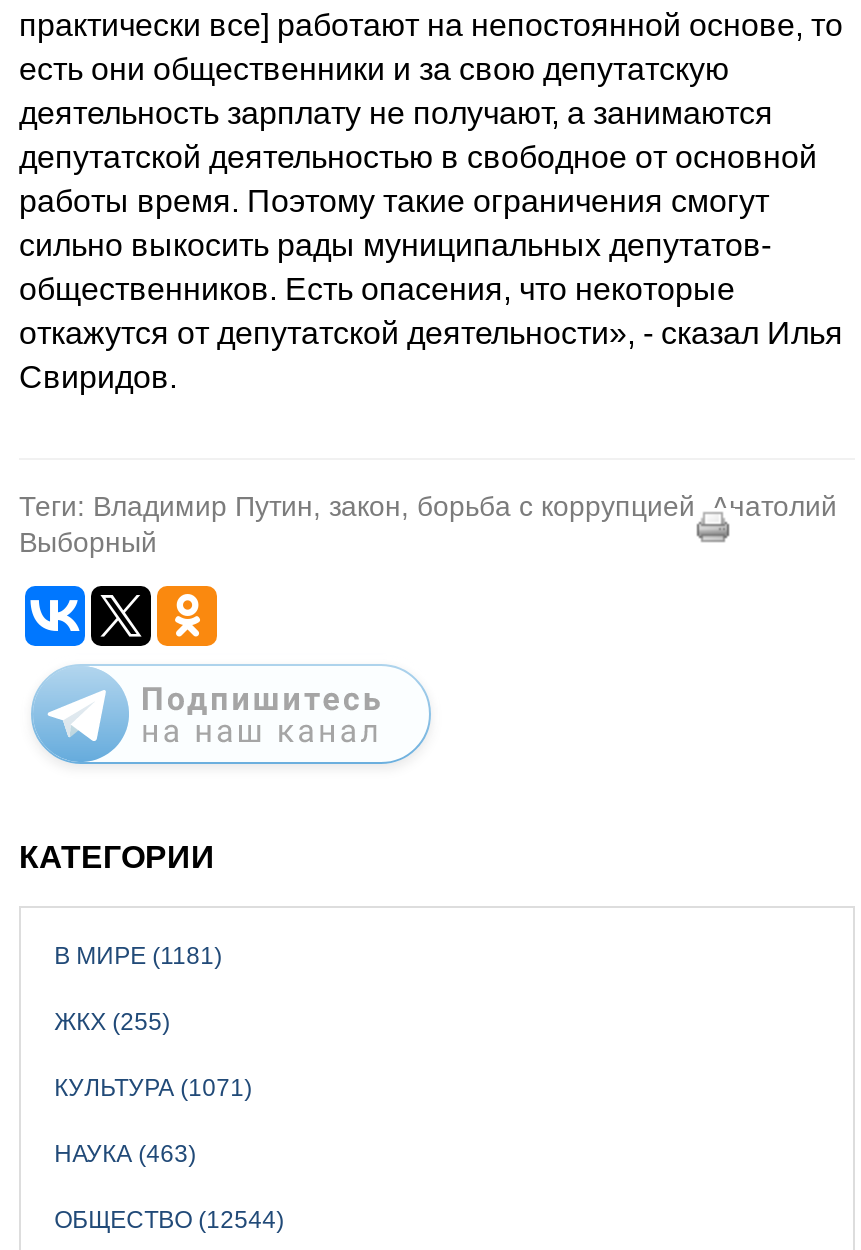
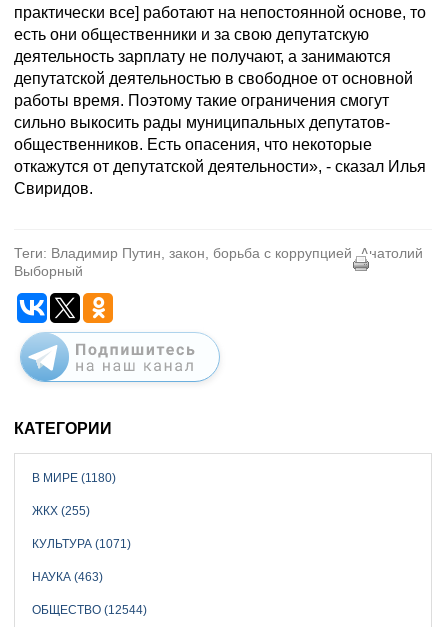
[54,941,222,969] В МИРЕ (1181) -> [32,470,116,484] В МИРЕ (1180)

